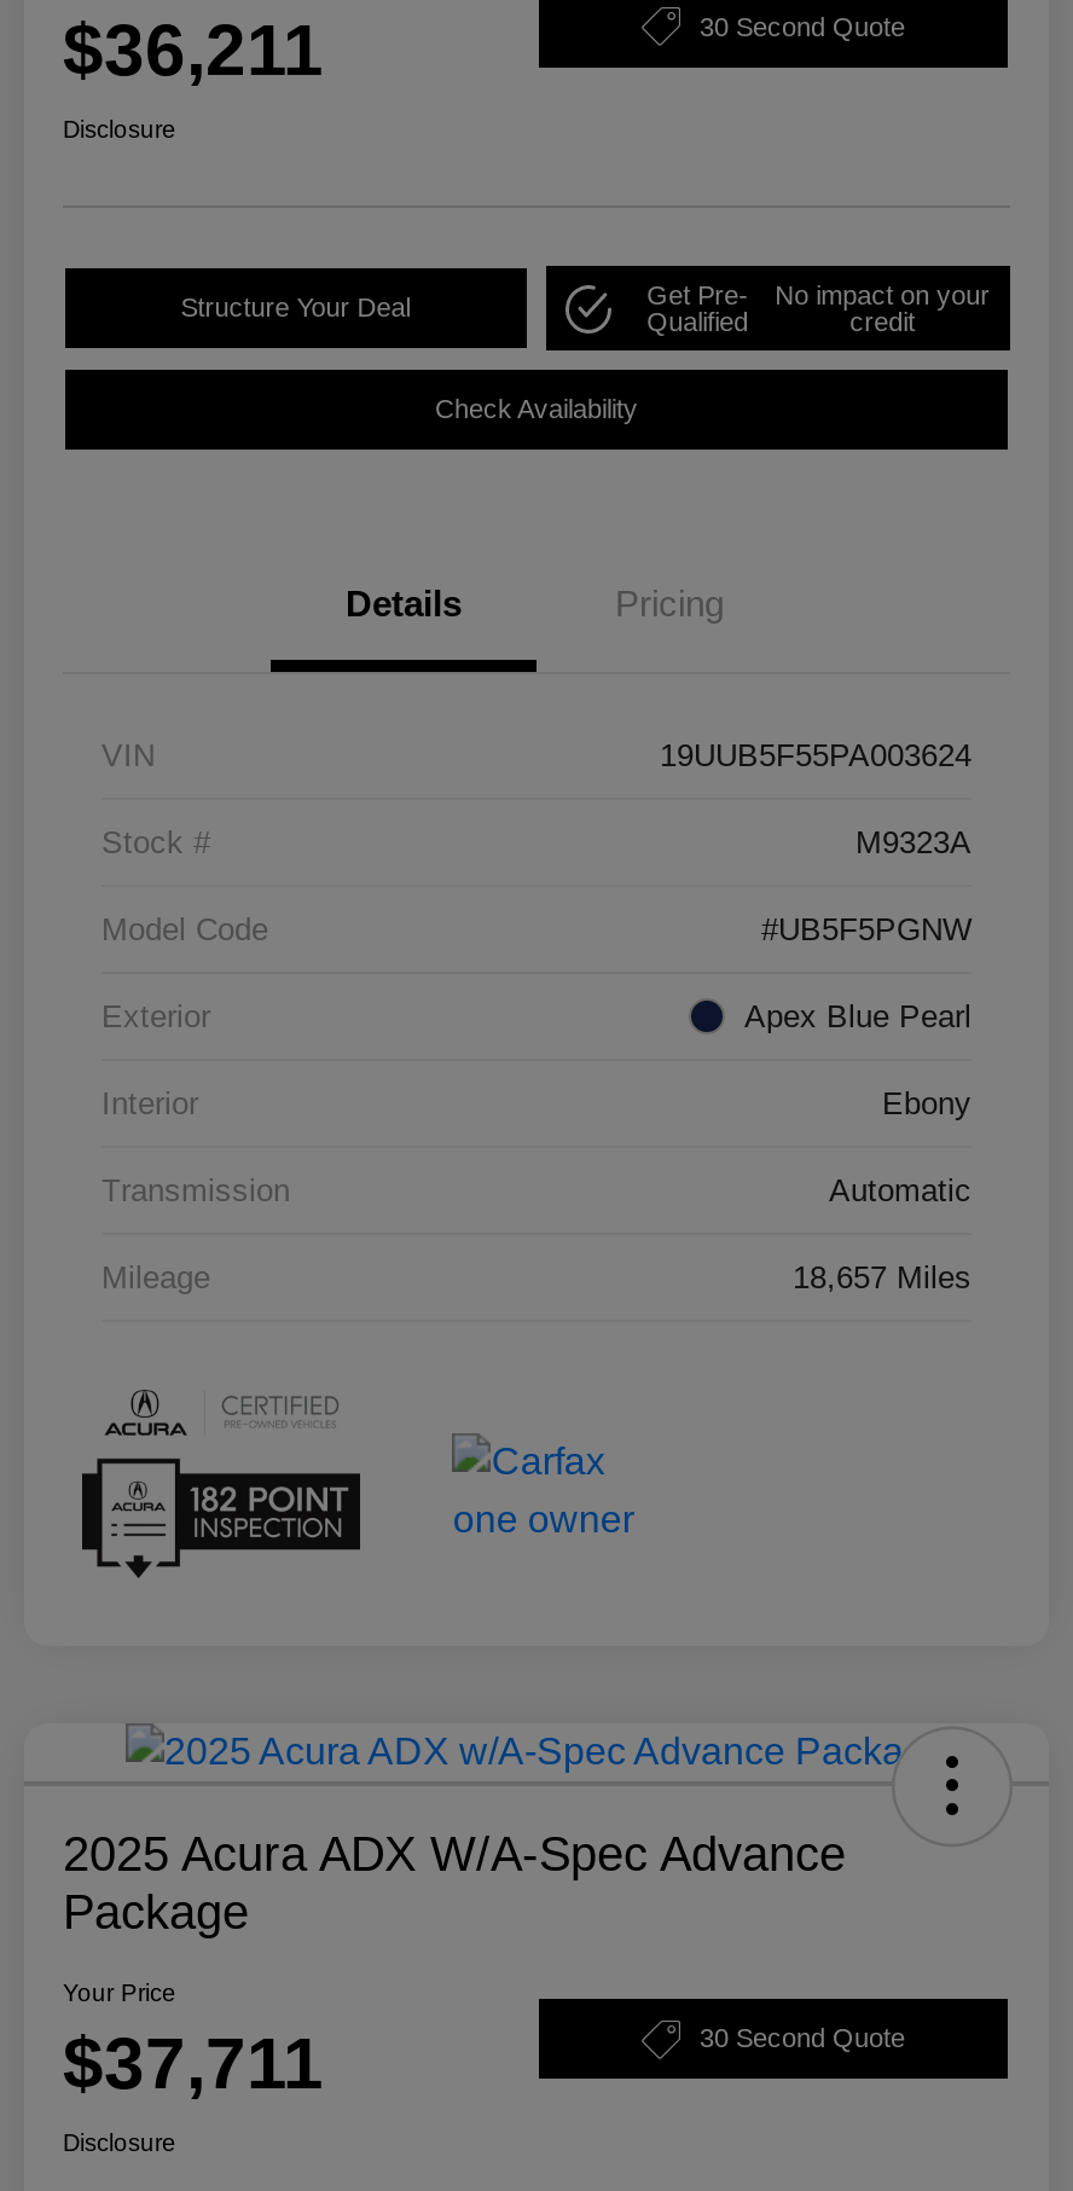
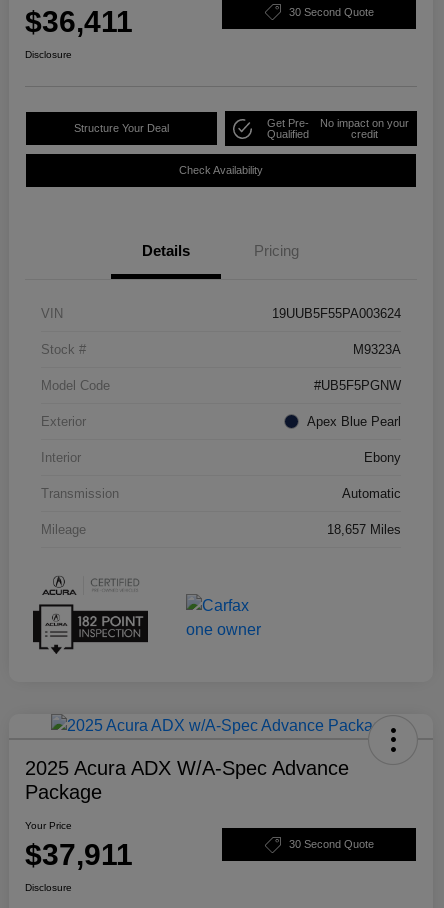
[63,11,324,90] $36,211 -> [25,5,133,38] $36,411
[63,2022,324,2102] $37,711 -> [25,838,133,871] $37,911

